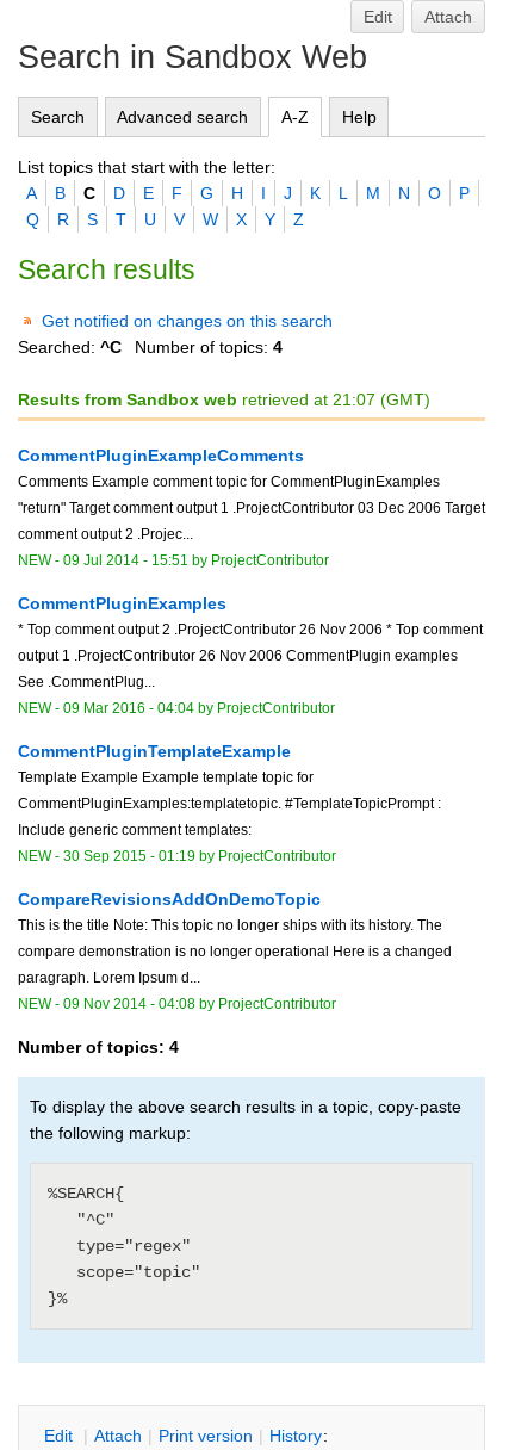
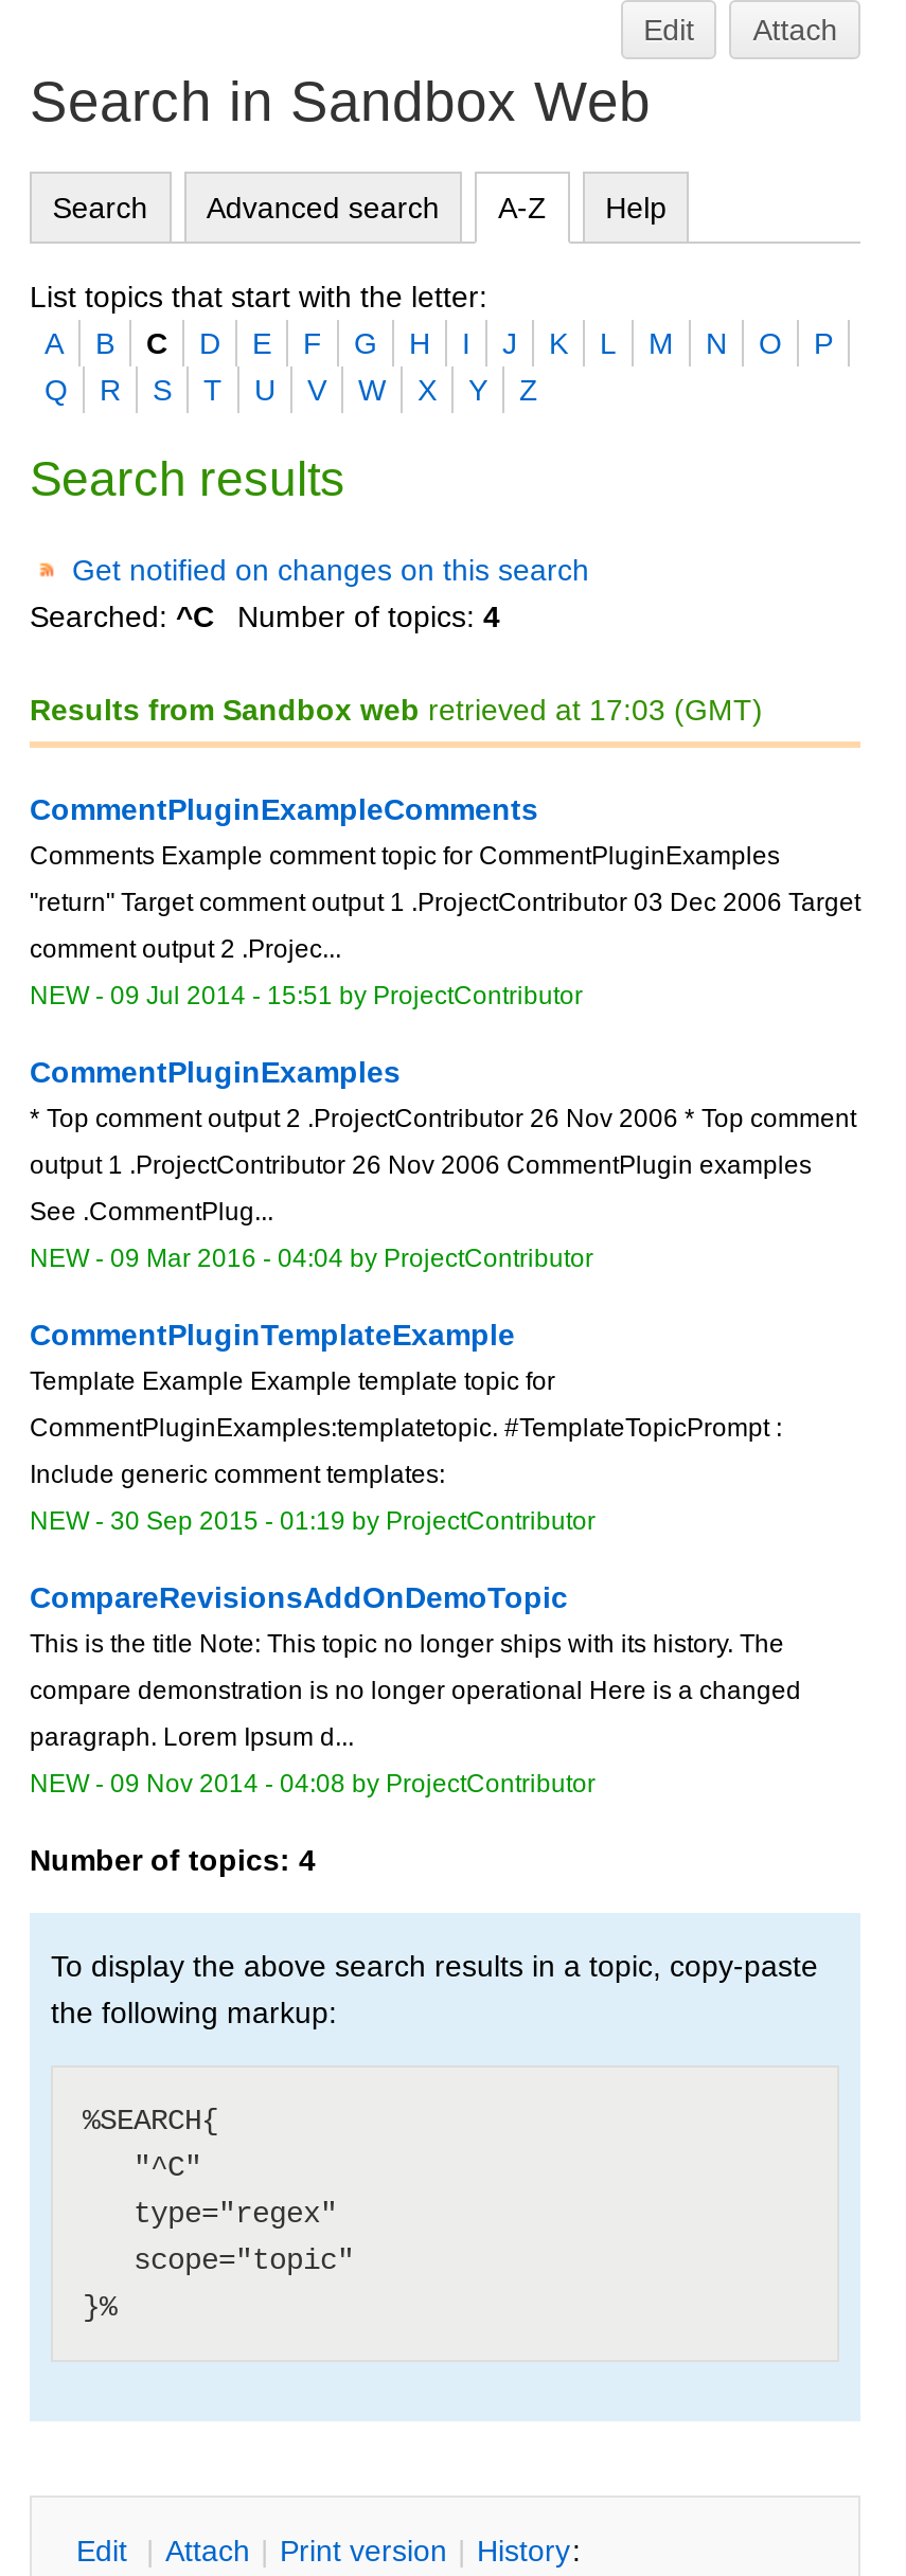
[18,389,430,408] Results from Sandbox web retrieved at 21:07 (GMT) -> [30,692,763,726] Results from Sandbox web retrieved at 17:03 (GMT)

